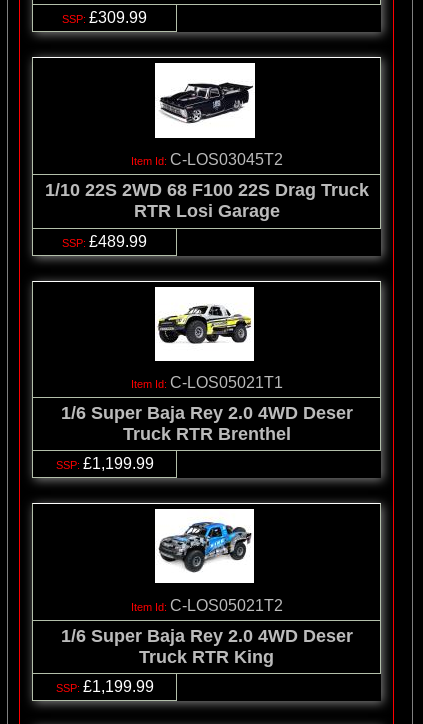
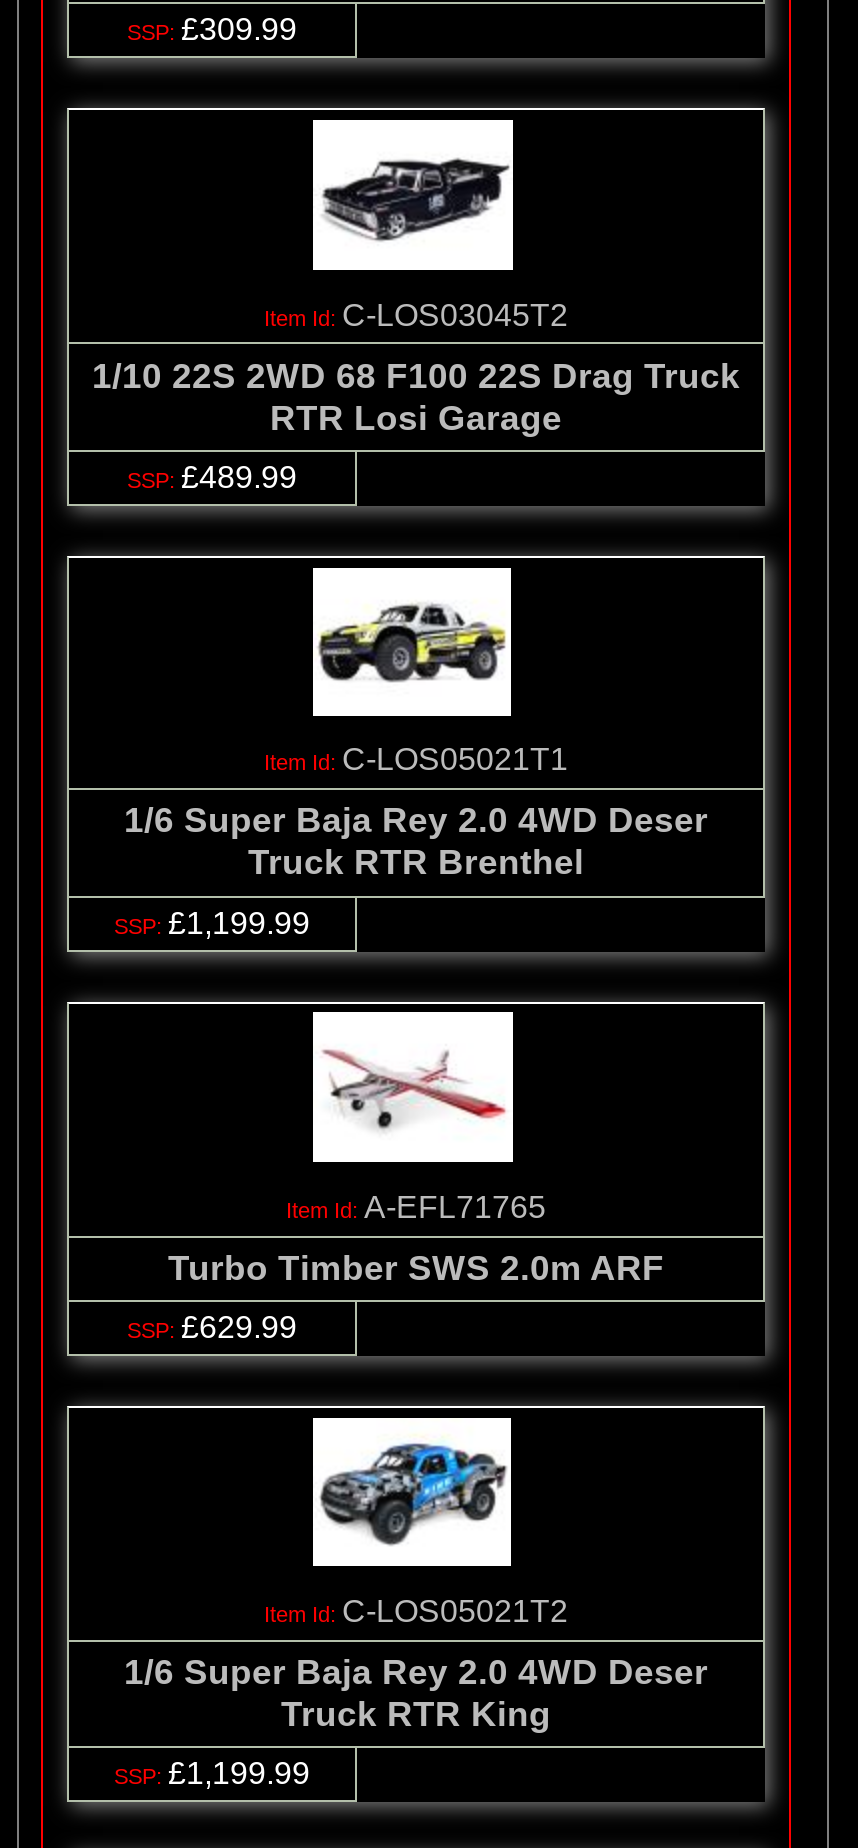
none -> [168,1038,664,1344] [image] | A-EFL71765 | Turbo Timber SWS 2.0m ARF | £629.99

